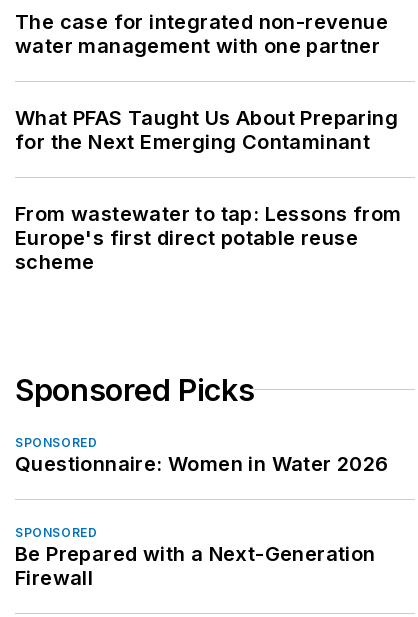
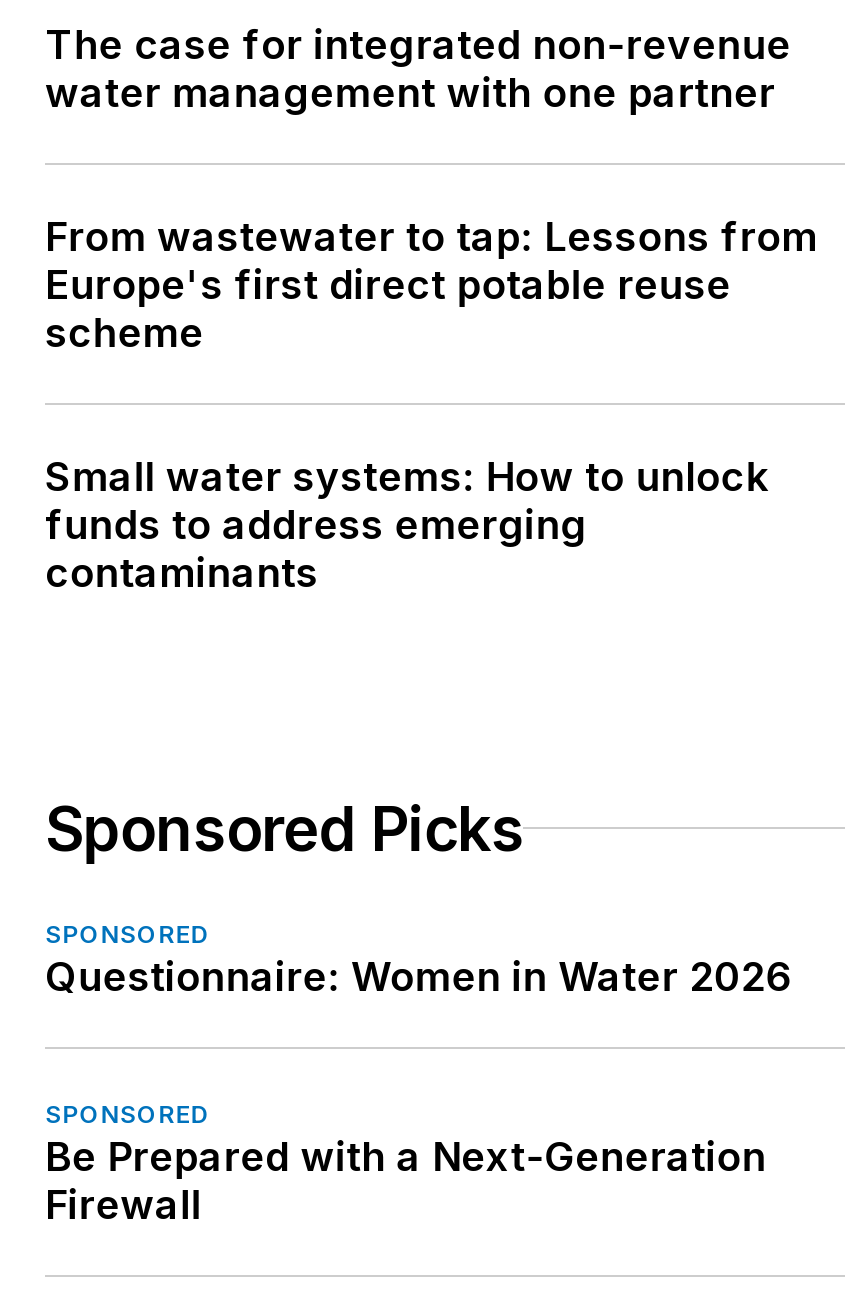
[15,105,398,153] What PFAS Taught Us About Preparing | for the Next Emerging Contaminant -> none
moved [15,201,401,273] -> [45,212,818,356]: From wastewater to tap: Lessons from | Europe's first direct potable reuse | scheme
none -> [45,452,768,596] Small water systems: How to unlock | funds to address emerging | contaminants

